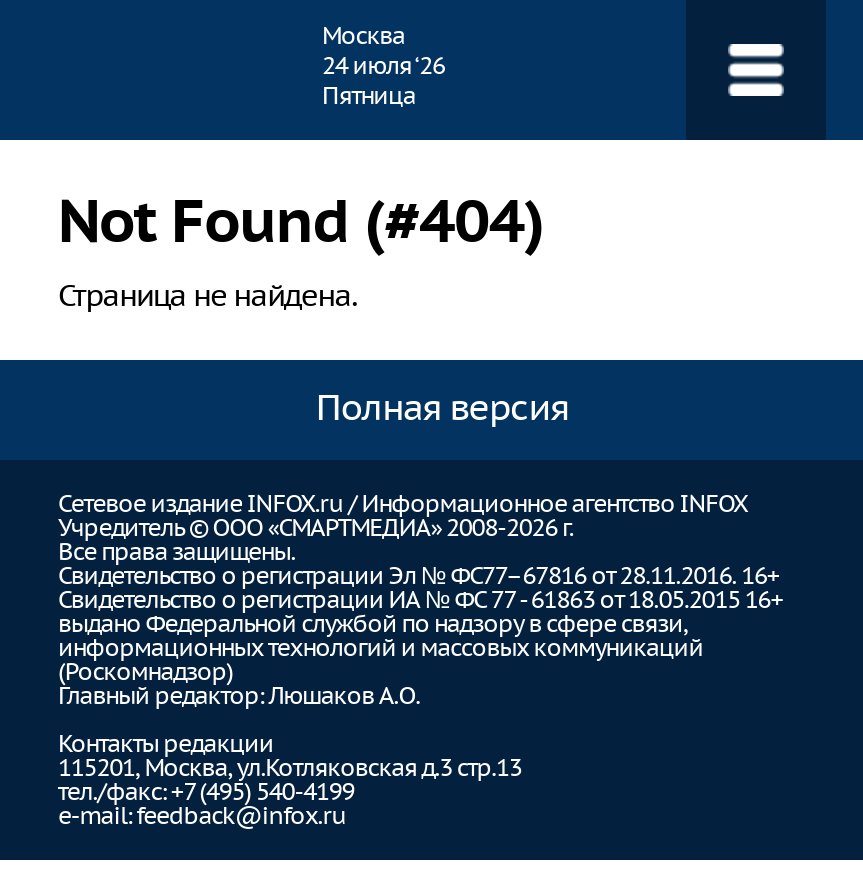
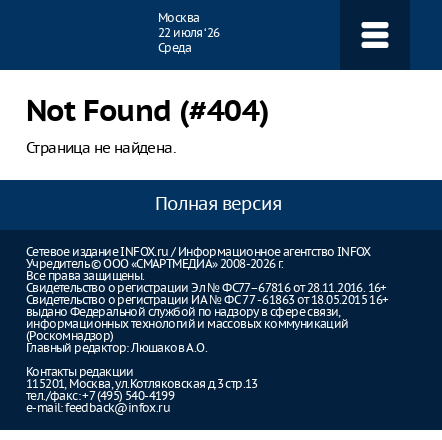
[322,50,445,110] 24 июля ‘26 | Пятница -> [158,25,219,55] 22 июля ‘26 | Среда

